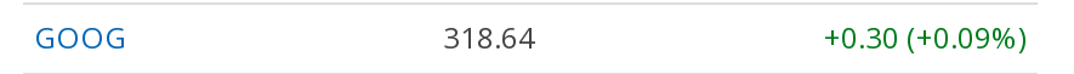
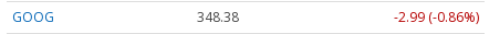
[443,16,535,58] 318.64 -> [197,8,239,27] 348.38
[824,16,1025,58] +0.30 (+0.09%) -> [394,8,479,27] -2.99 (-0.86%)

